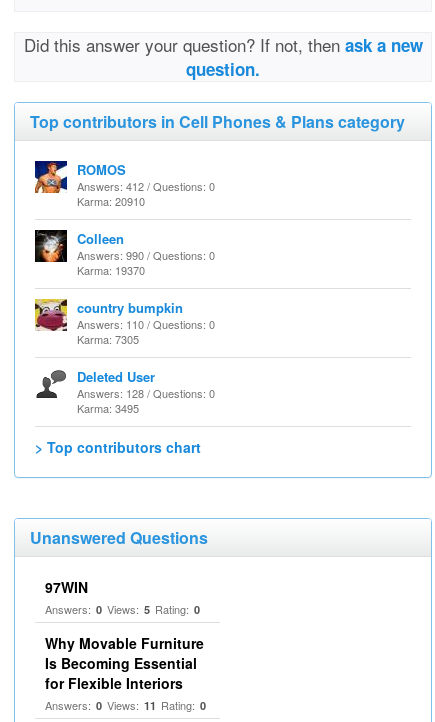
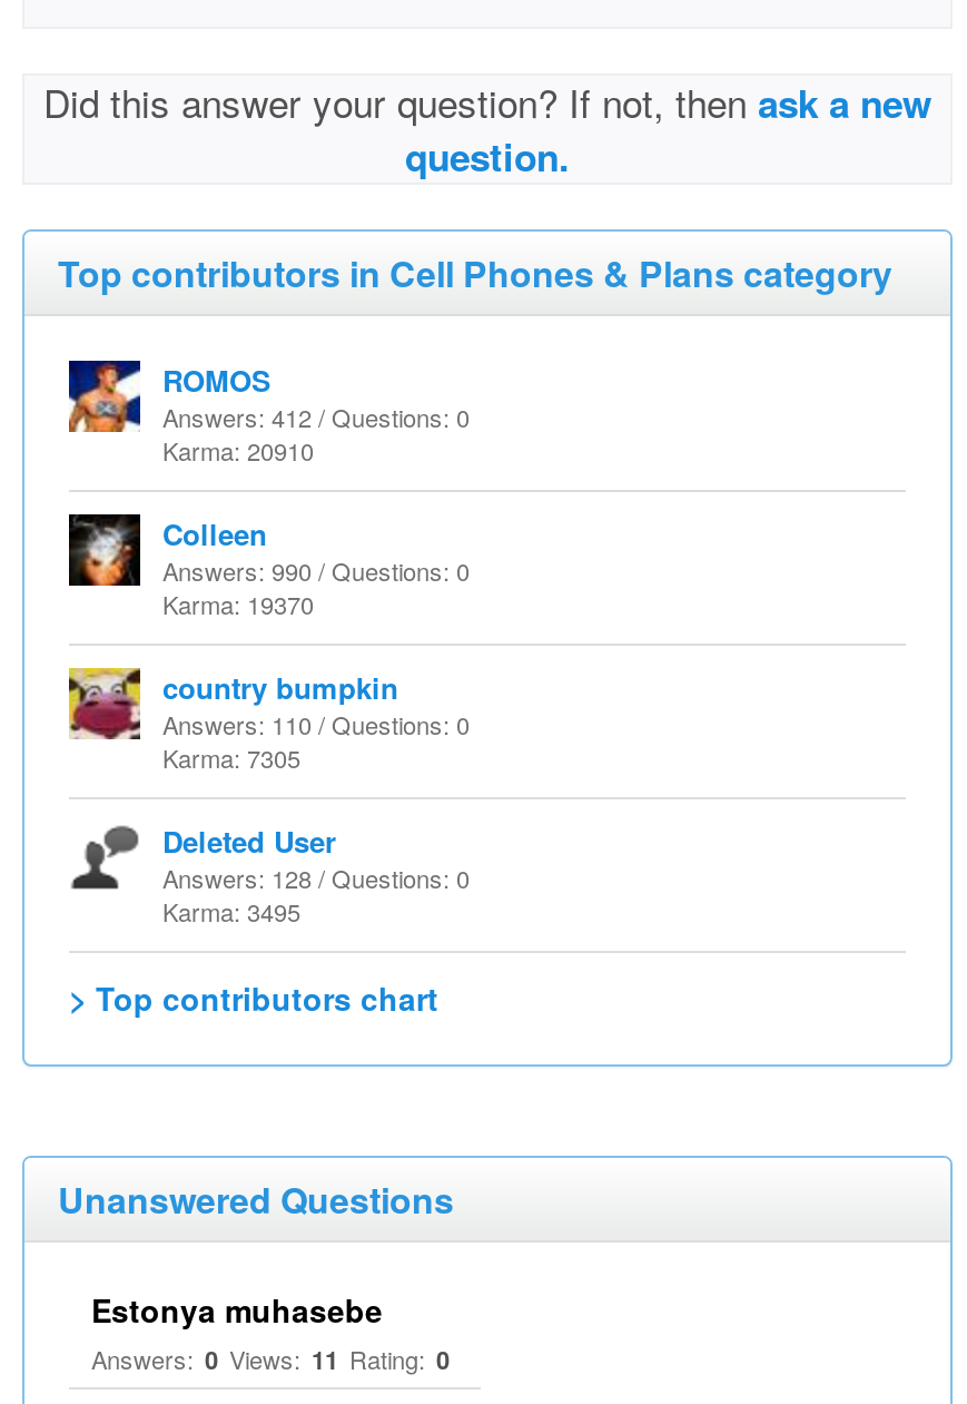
[45,577,204,693] 97WIN | Answers: 0 Views: 5 Rating: 0 | Why Movable Furniture | Is Becoming Essential | for Flexible Interiors -> [91,1287,383,1332] Estonya muhasebe

